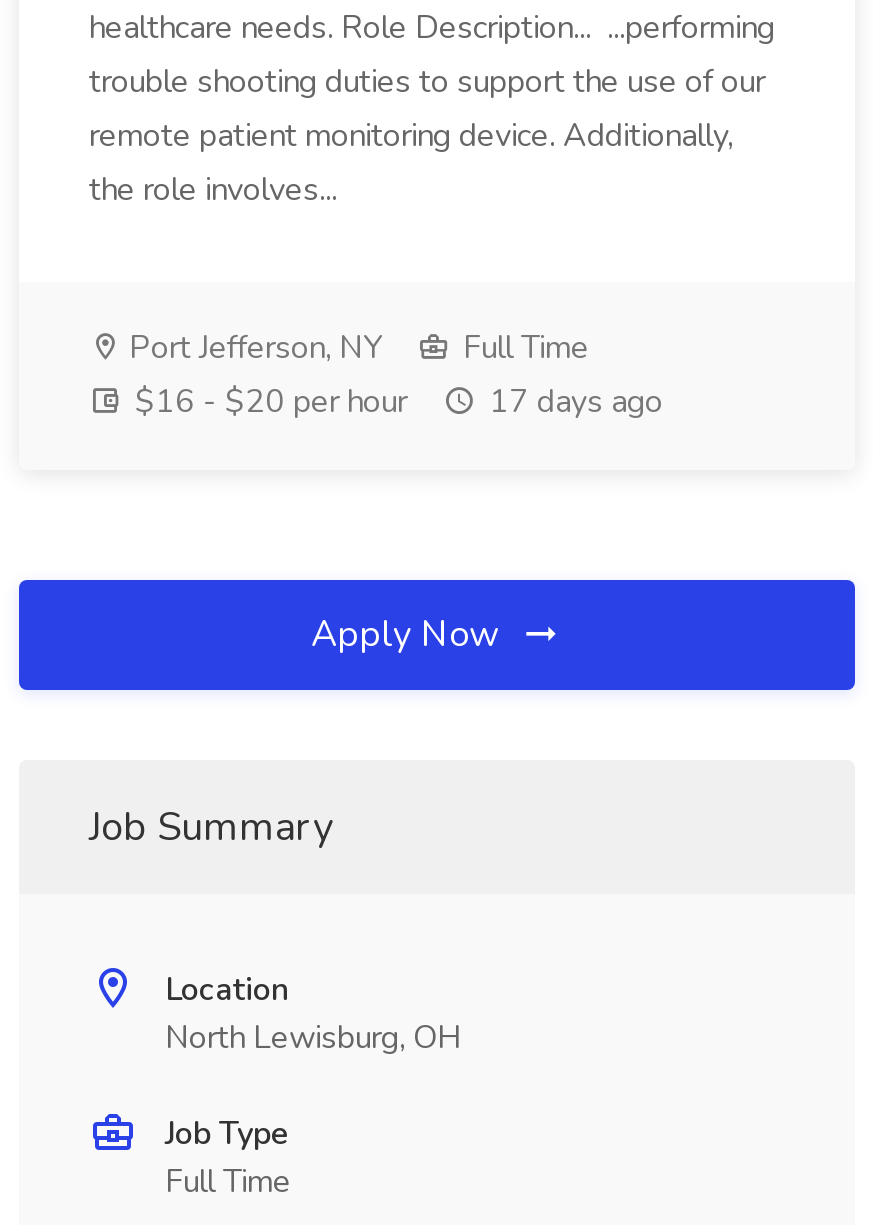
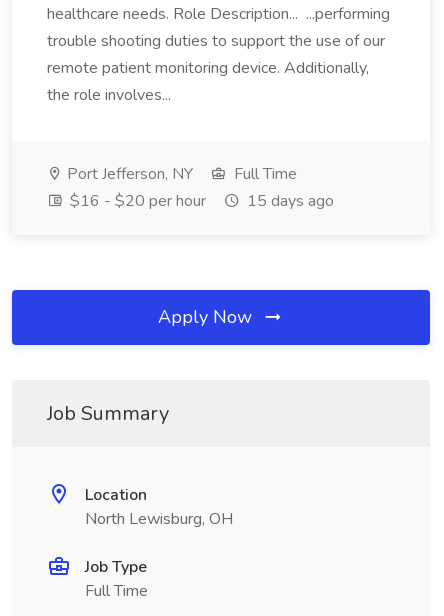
[127,380,663,424] $16 - $20 per hour 17 days ago -> [66,190,334,212] $16 - $20 per hour 15 days ago

